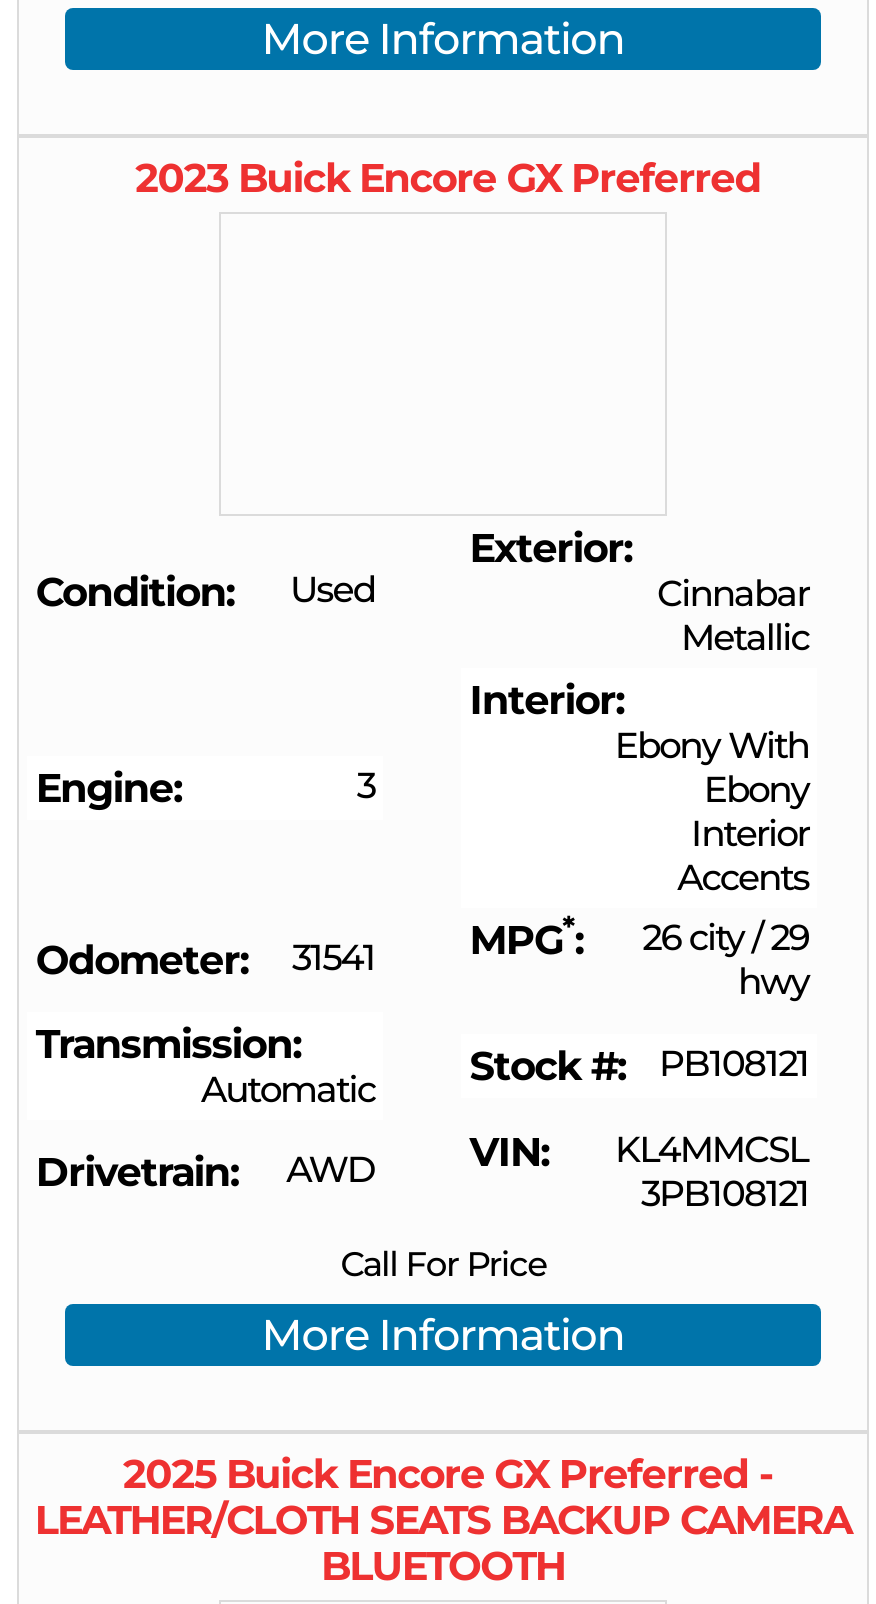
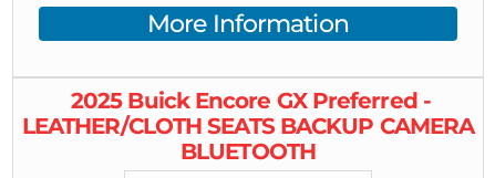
[135,154,761,202] 2023 Buick Encore GX Preferred -> none
[36,524,809,812] Exterior | Cinnabar | Metallic | Engine | 3 -> none
[36,568,375,616] Condition | Used -> none
[36,676,809,1360] Interior | Ebony With | Ebony | Interior | Accents | Odometer | 31541 | MPG* | 26 city/29 | hwy | Transmission | Automatic | Stock # | PB108121 | Drivetrain | AWD | VIN | KL4MMCSL | 3PB108121 | Call For Price | More Information -> none

